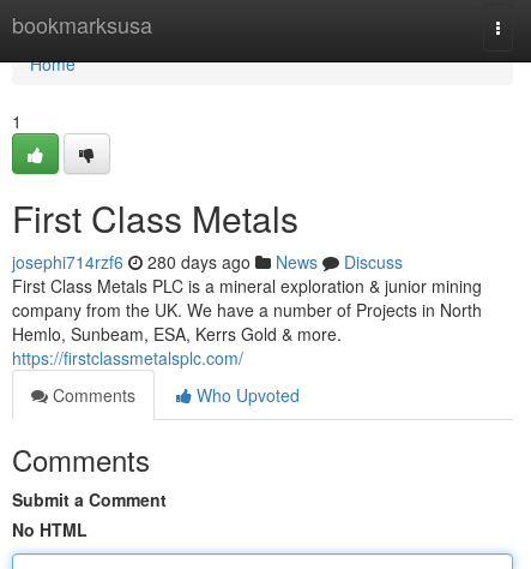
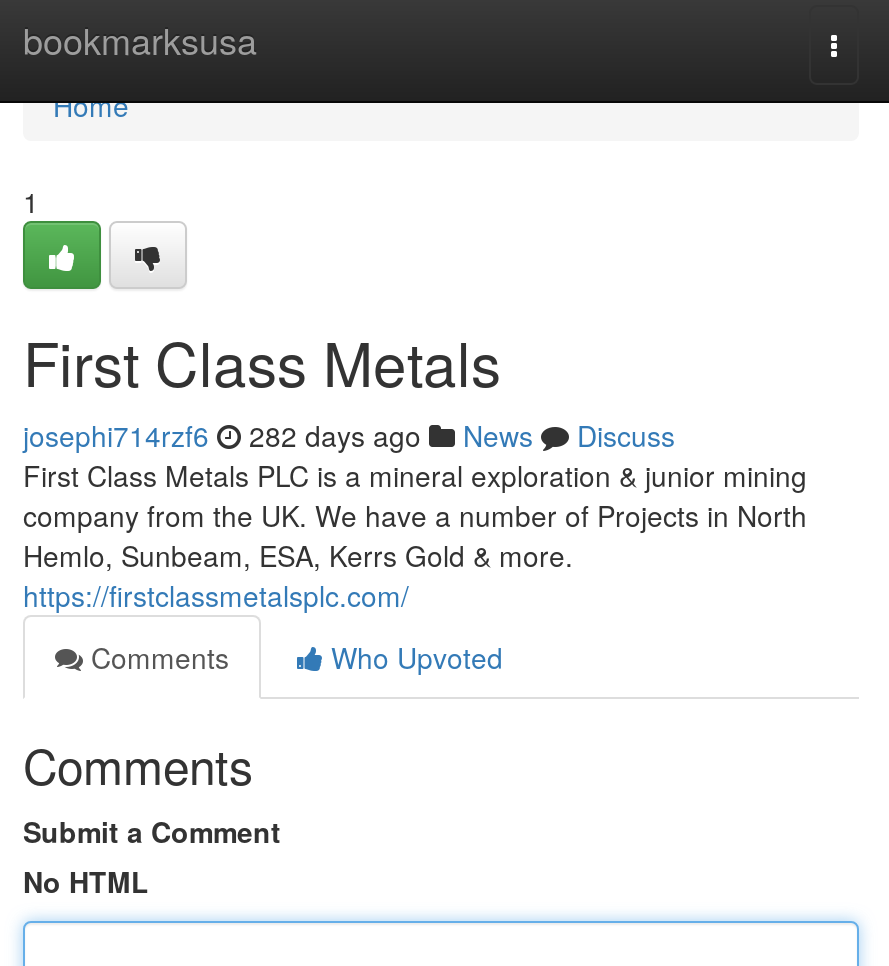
[12,250,403,274] josephi714rzf6 280 days ago News Discuss -> [23,415,675,455] josephi714rzf6 282 days ago News Discuss

